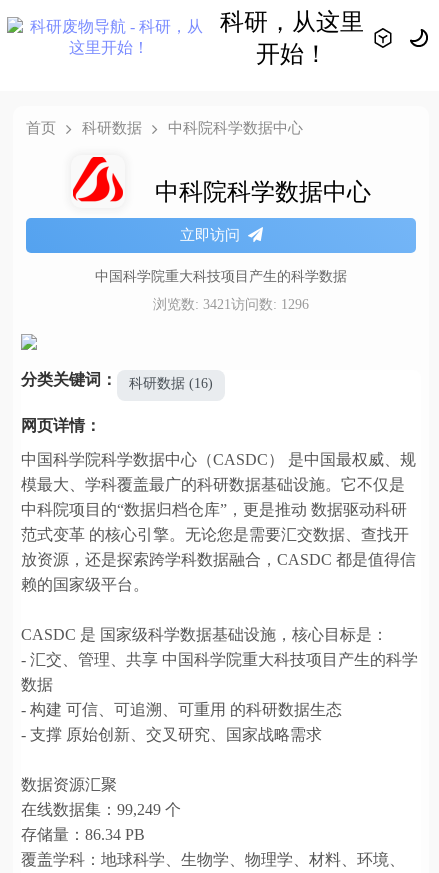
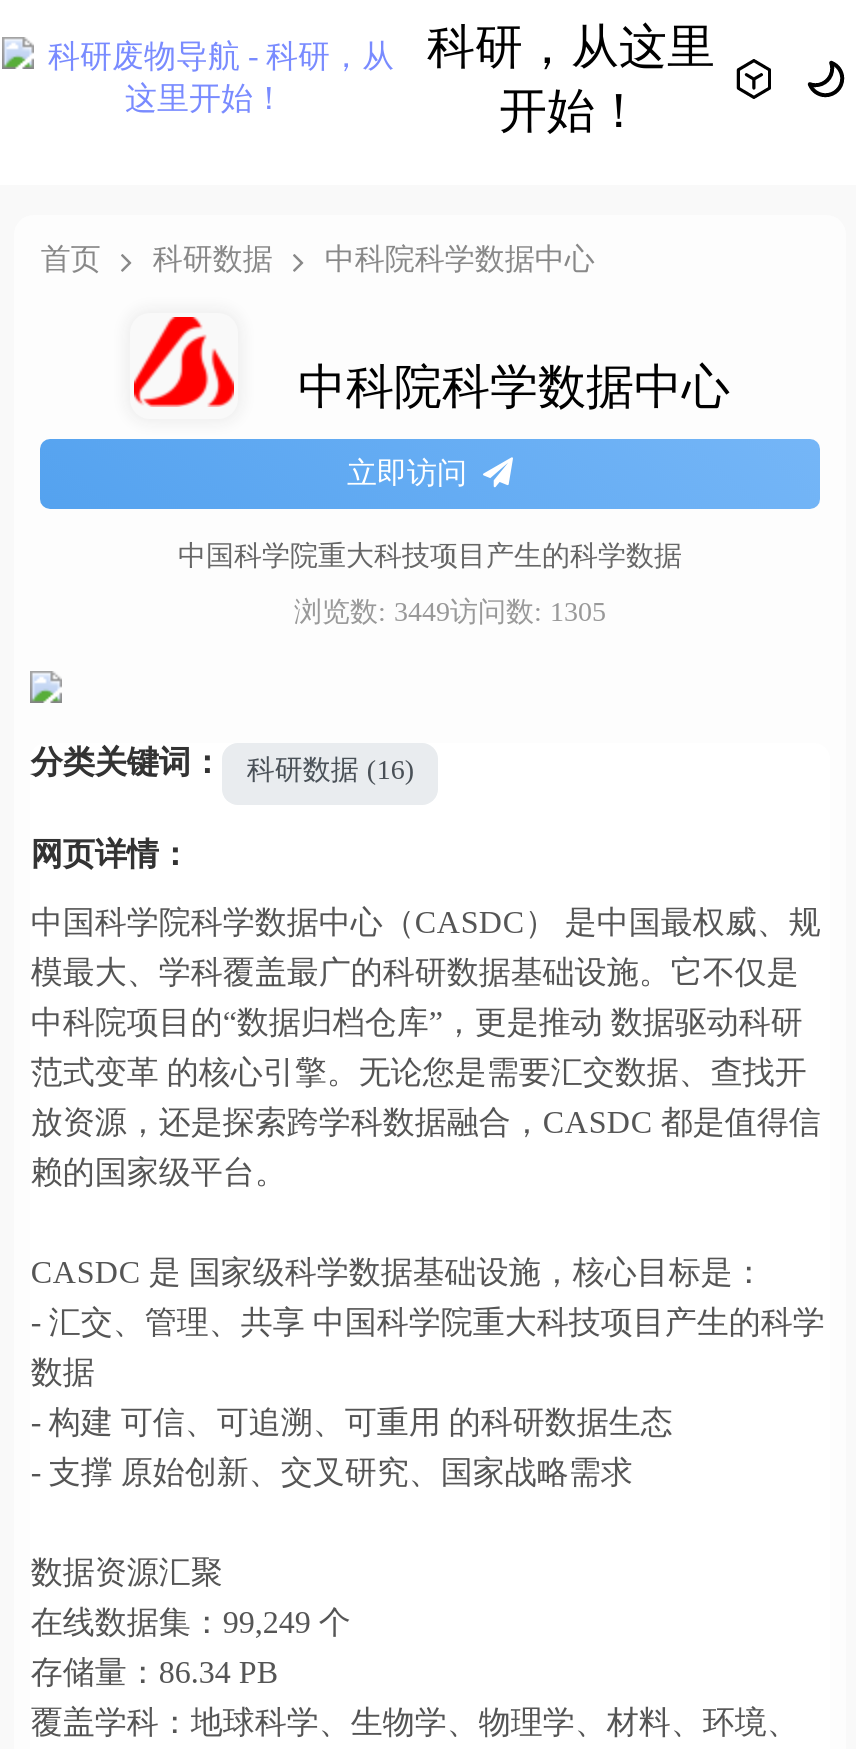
[153,297,309,312] 浏览数: 3421访问数: 1296 -> [294,598,606,628] 浏览数: 3449访问数: 1305

